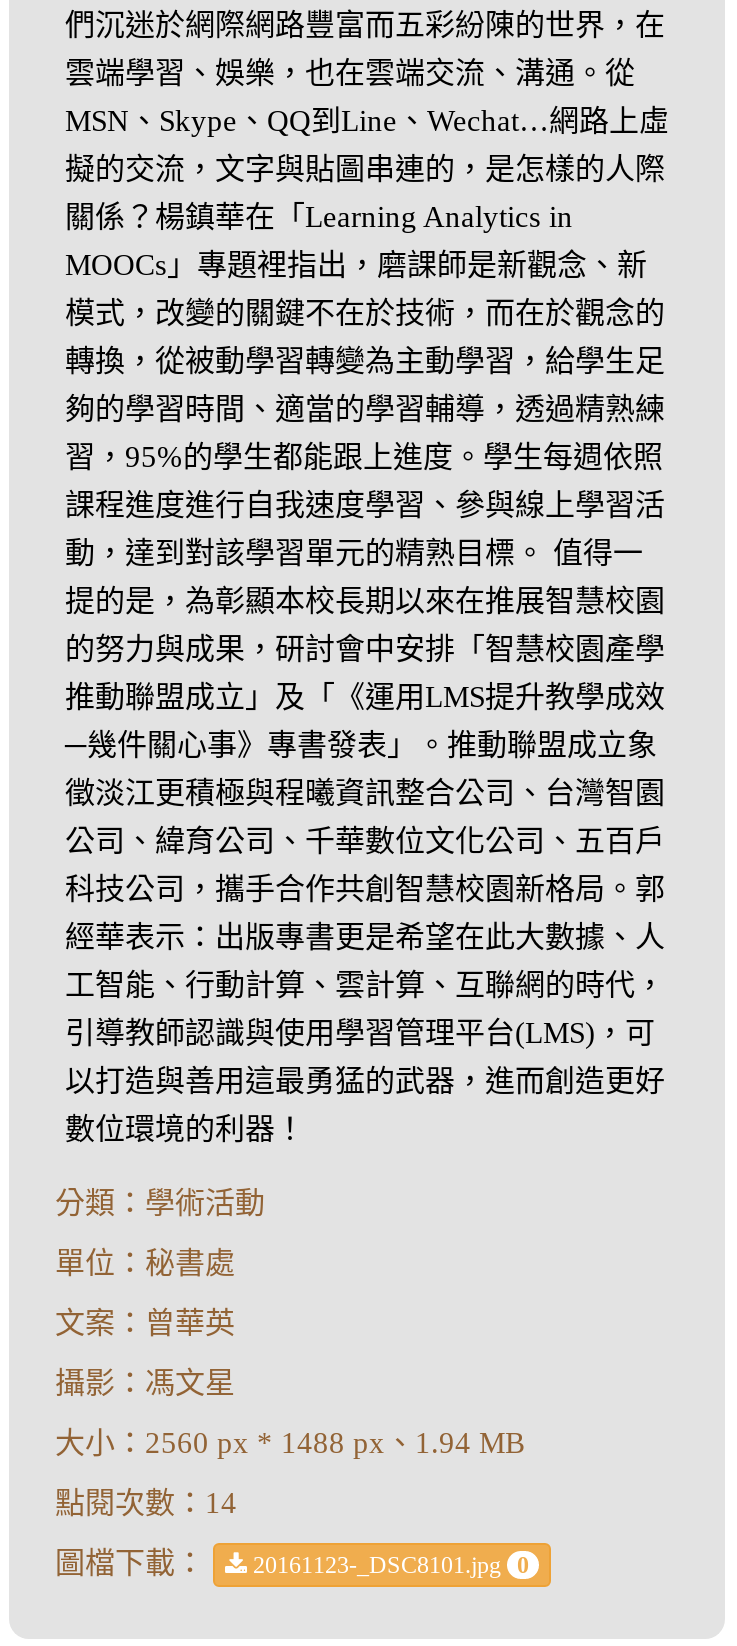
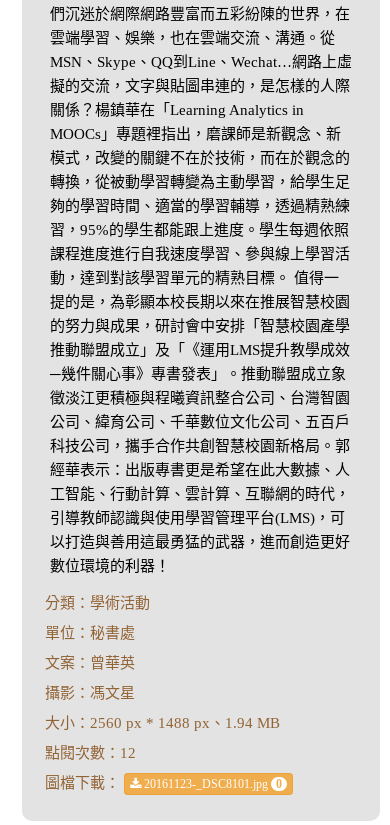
[55,1487,237,1519] 點閱次數：14 -> [45,745,136,761] 點閱次數：12

